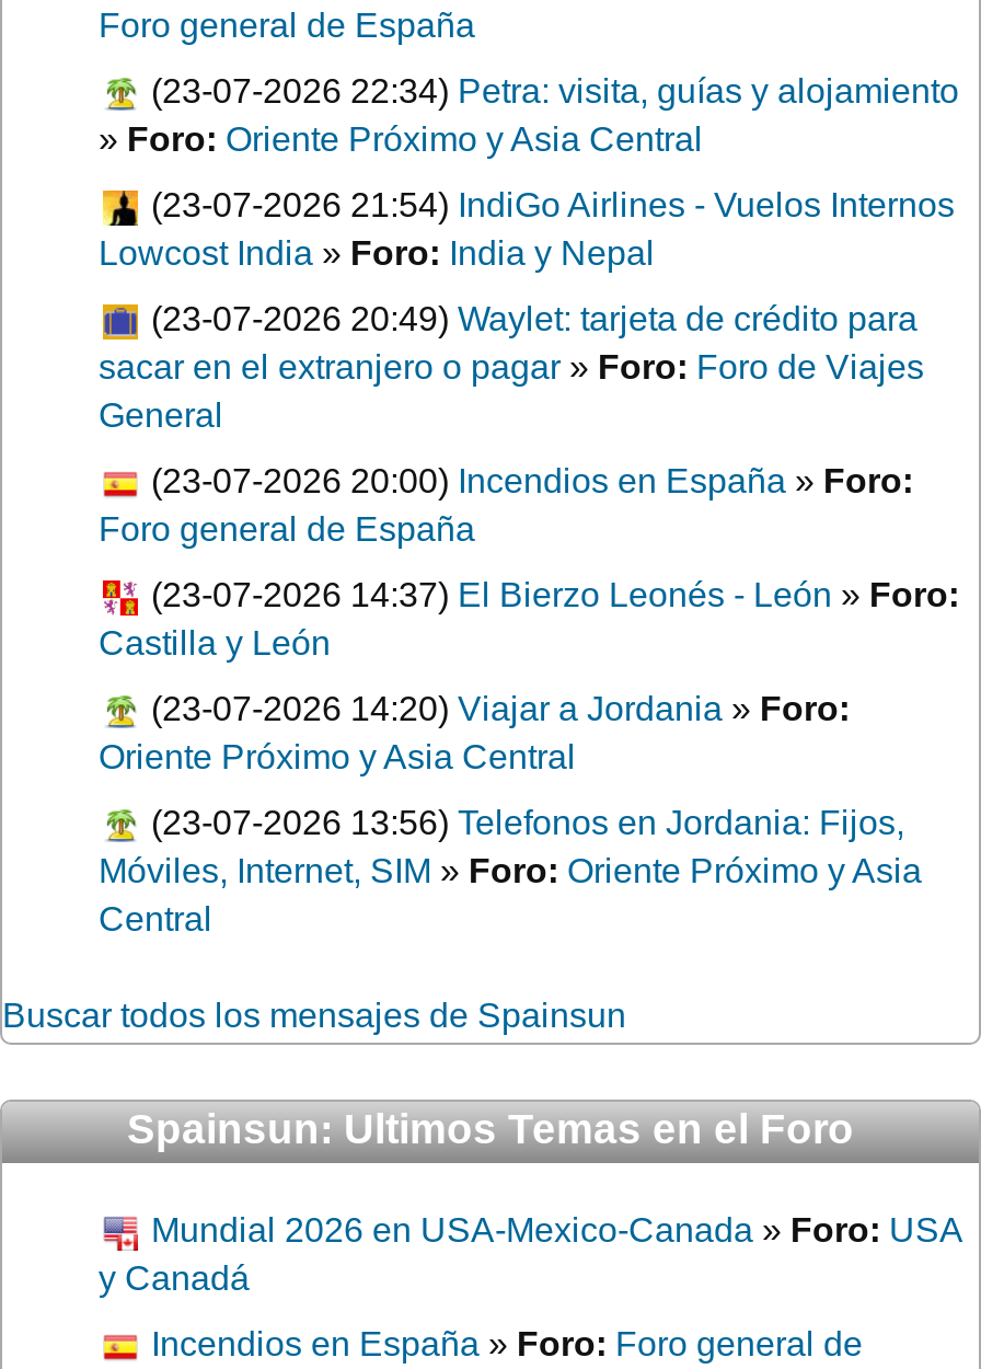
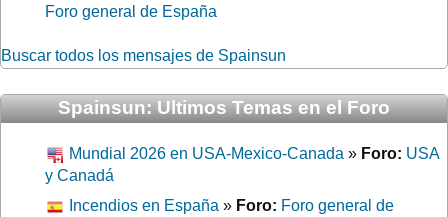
[99,72,959,937] (23-07-2026 22:34) Petra: visita, guías y alojamiento | » Foro: Oriente Próximo y Asia Central | (23-07-2026 21:54) IndiGo Airlines - Vuelos Internos | Lowcost India» Foro: India y Nepal | (23-07-2026 20:49) Waylet: tarjeta de crédito para | sacar en el extranjero o pagar» Foro: Foro de Viajes | General | (23-07-2026 20:00) Incendios en España» Foro: | Foro general de España | (23-07-2026 14:37) El Bierzo Leonés - León» Foro: | Castilla y León | (23-07-2026 14:20) Viajar a Jordania» Foro: | Oriente Próximo y Asia Central | (23-07-2026 13:56) Telefonos en Jordania: Fijos, | Móviles, Internet, SIM» Foro: Oriente Próximo y Asia | Central -> none

